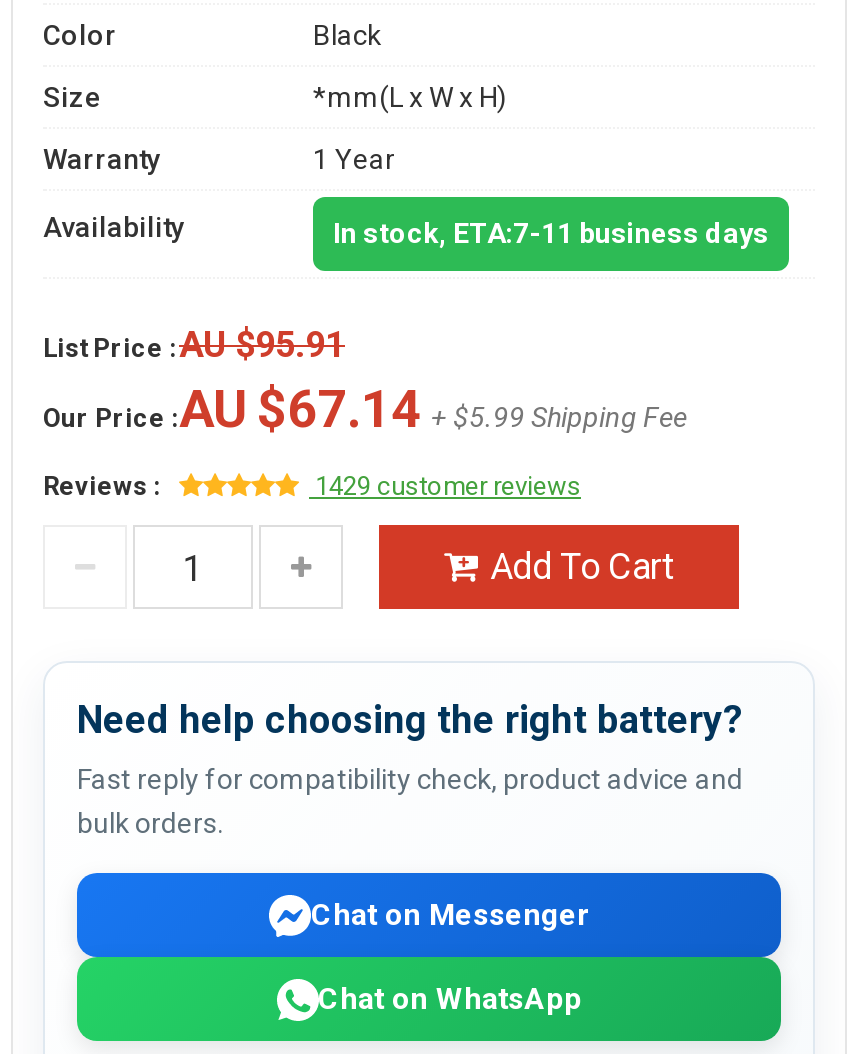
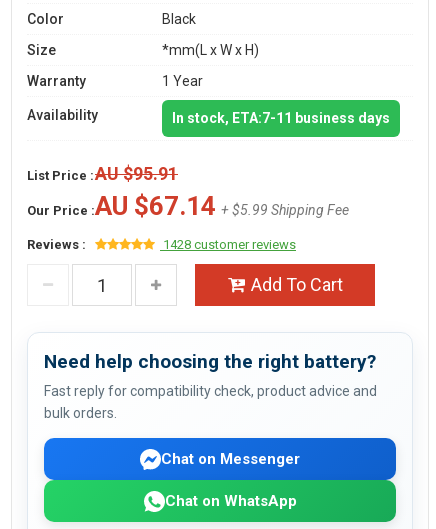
[309,471,581,501] 1429 customer reviews -> [160,237,296,252] 1428 customer reviews

